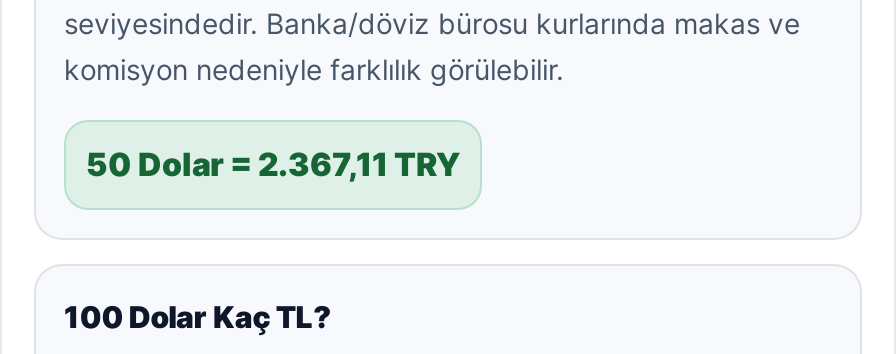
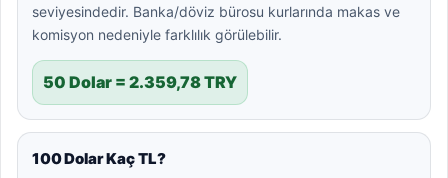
[86,144,460,184] 50 Dolar = 2.367,11 TRY -> [43,72,237,92] 50 Dolar = 2.359,78 TRY

